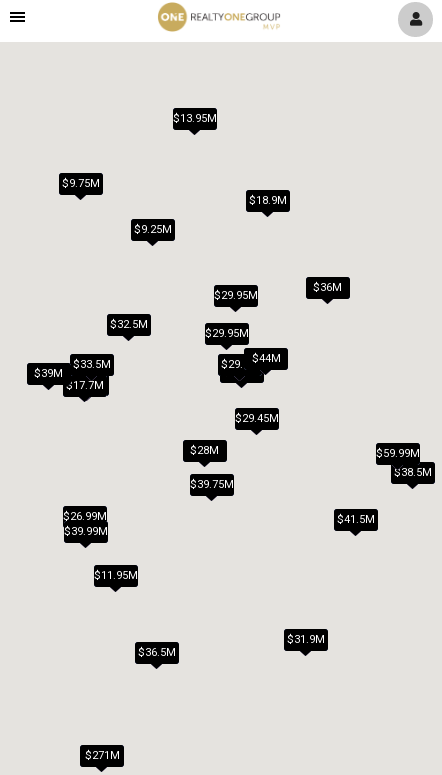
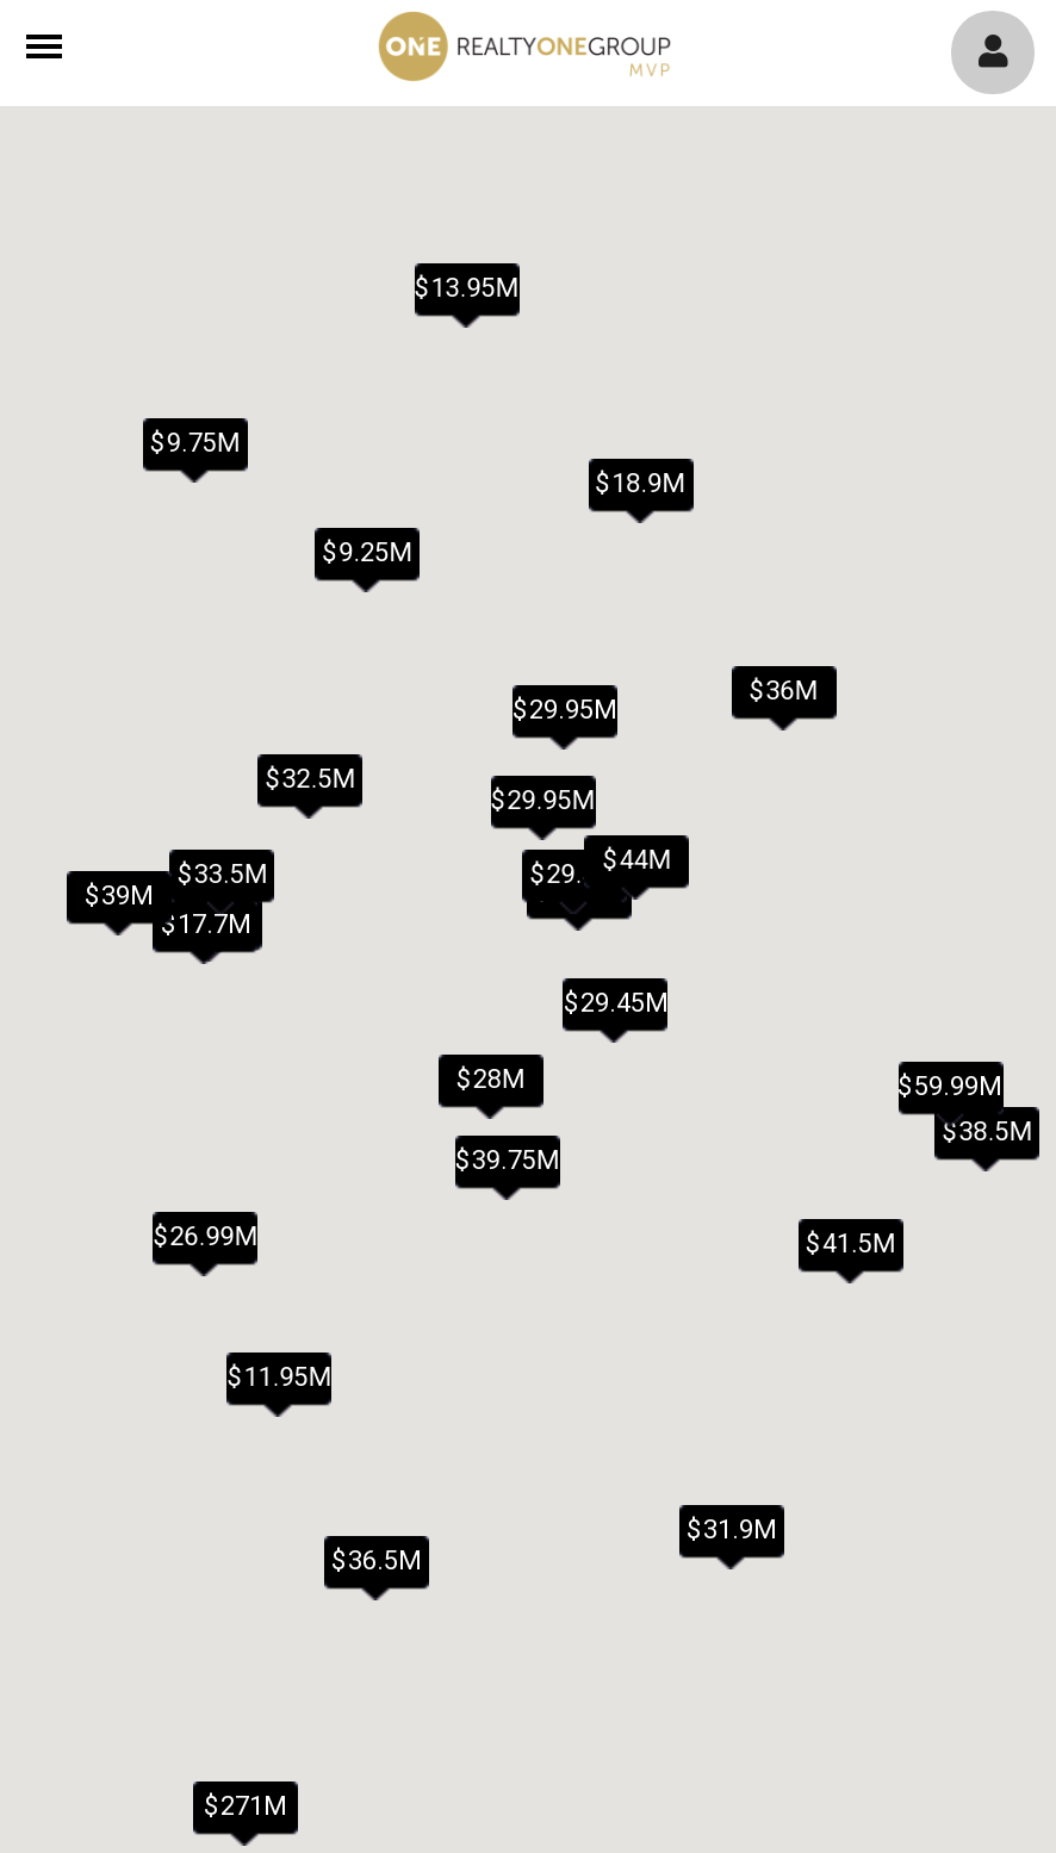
[64,525,108,538] $39.99M -> none

